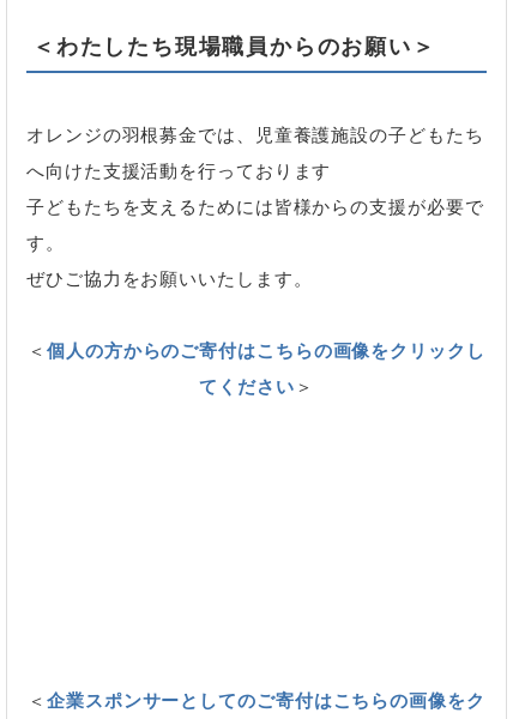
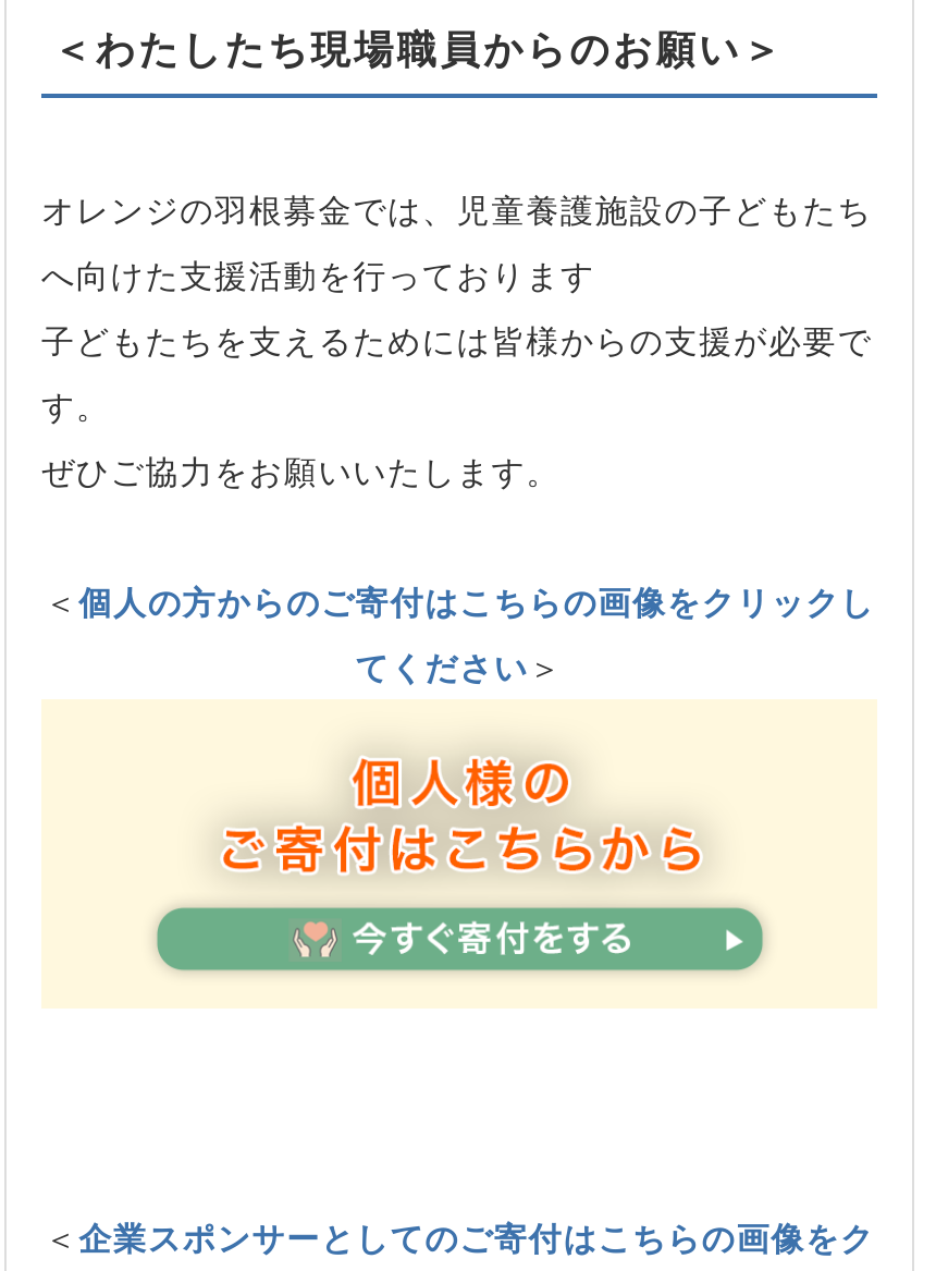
none -> [41,699,877,1009] [image]

